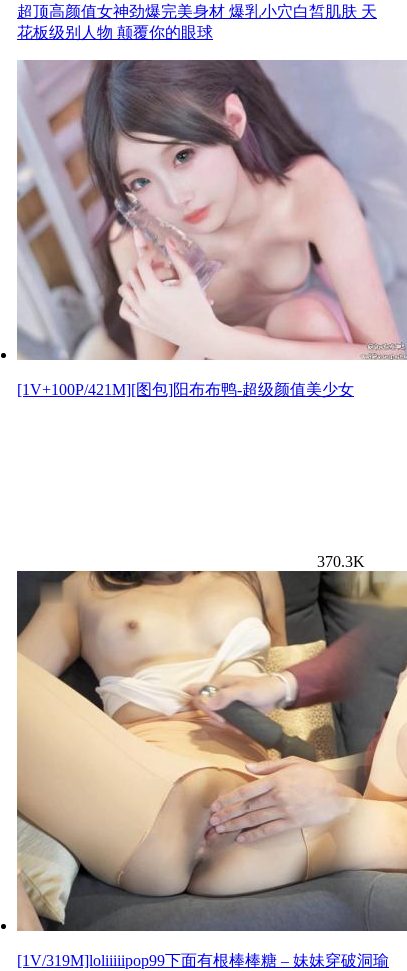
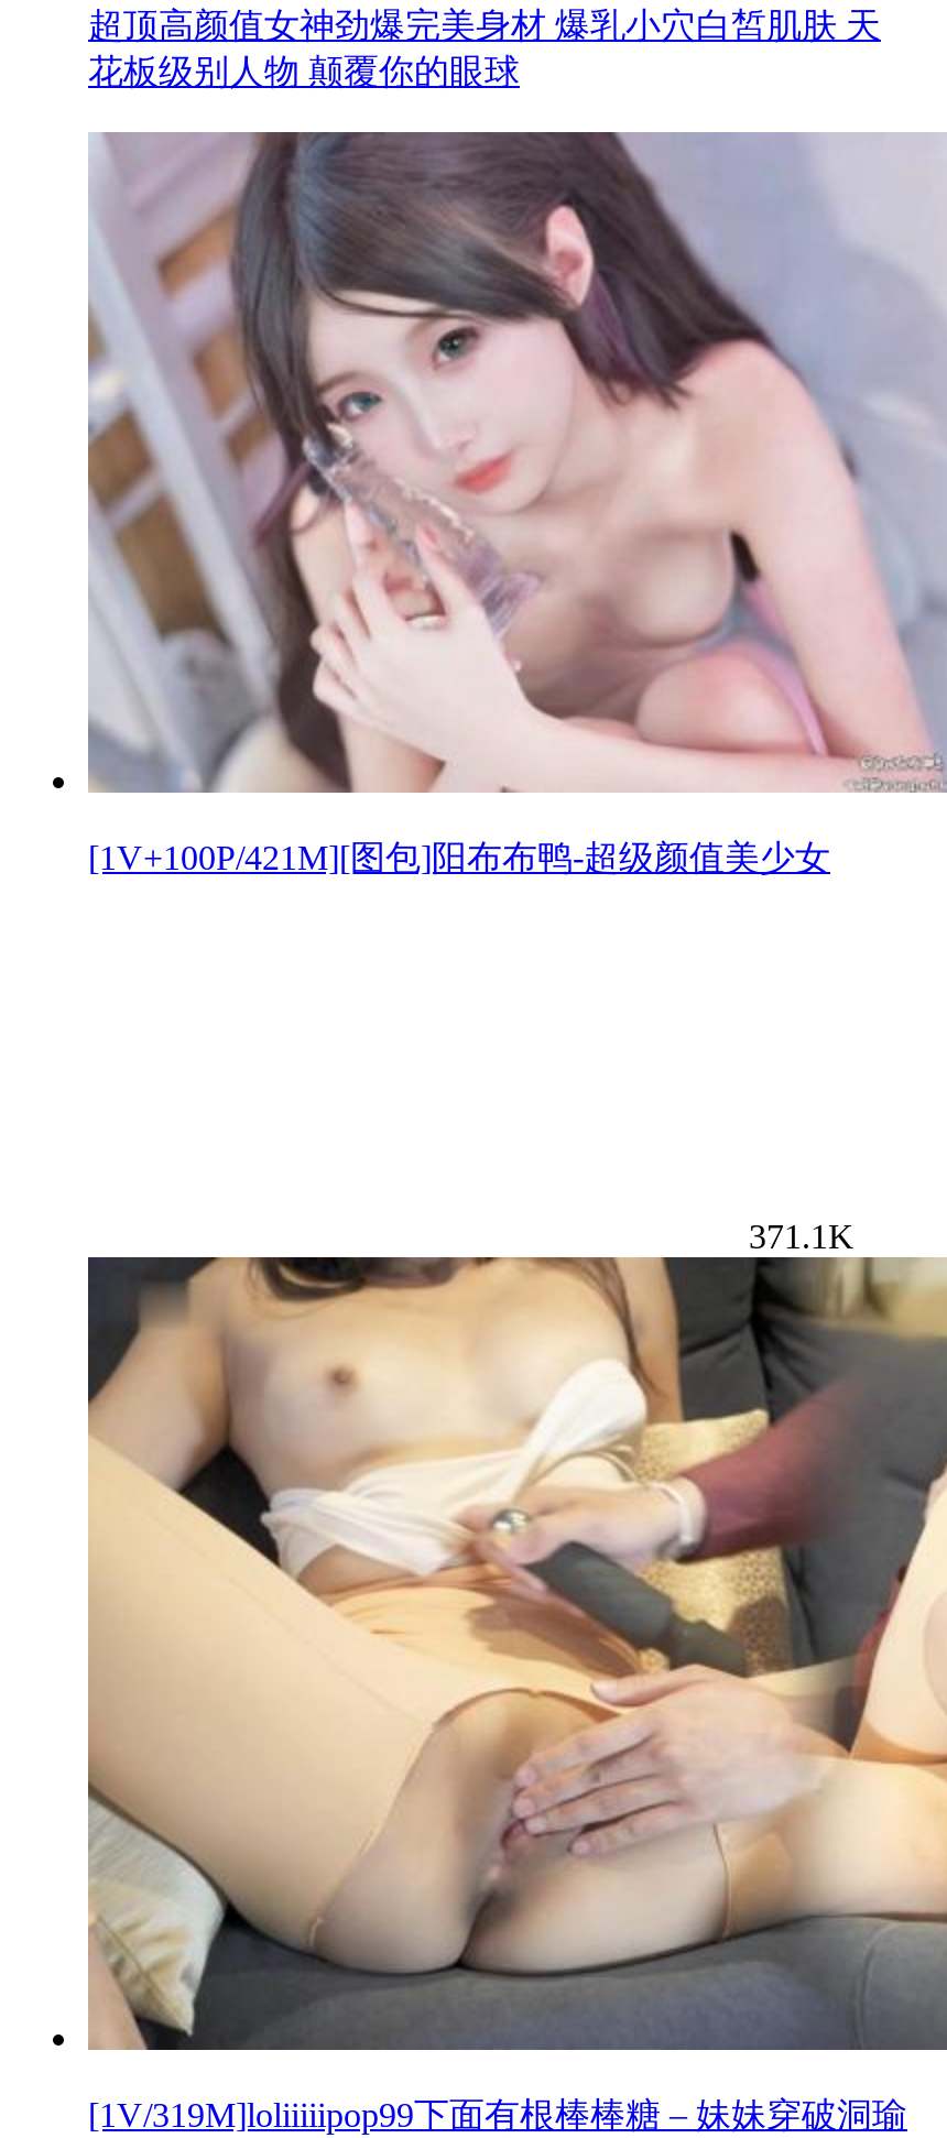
[317,553,365,570] 370.3K -> [749,1218,855,1255] 371.1K

